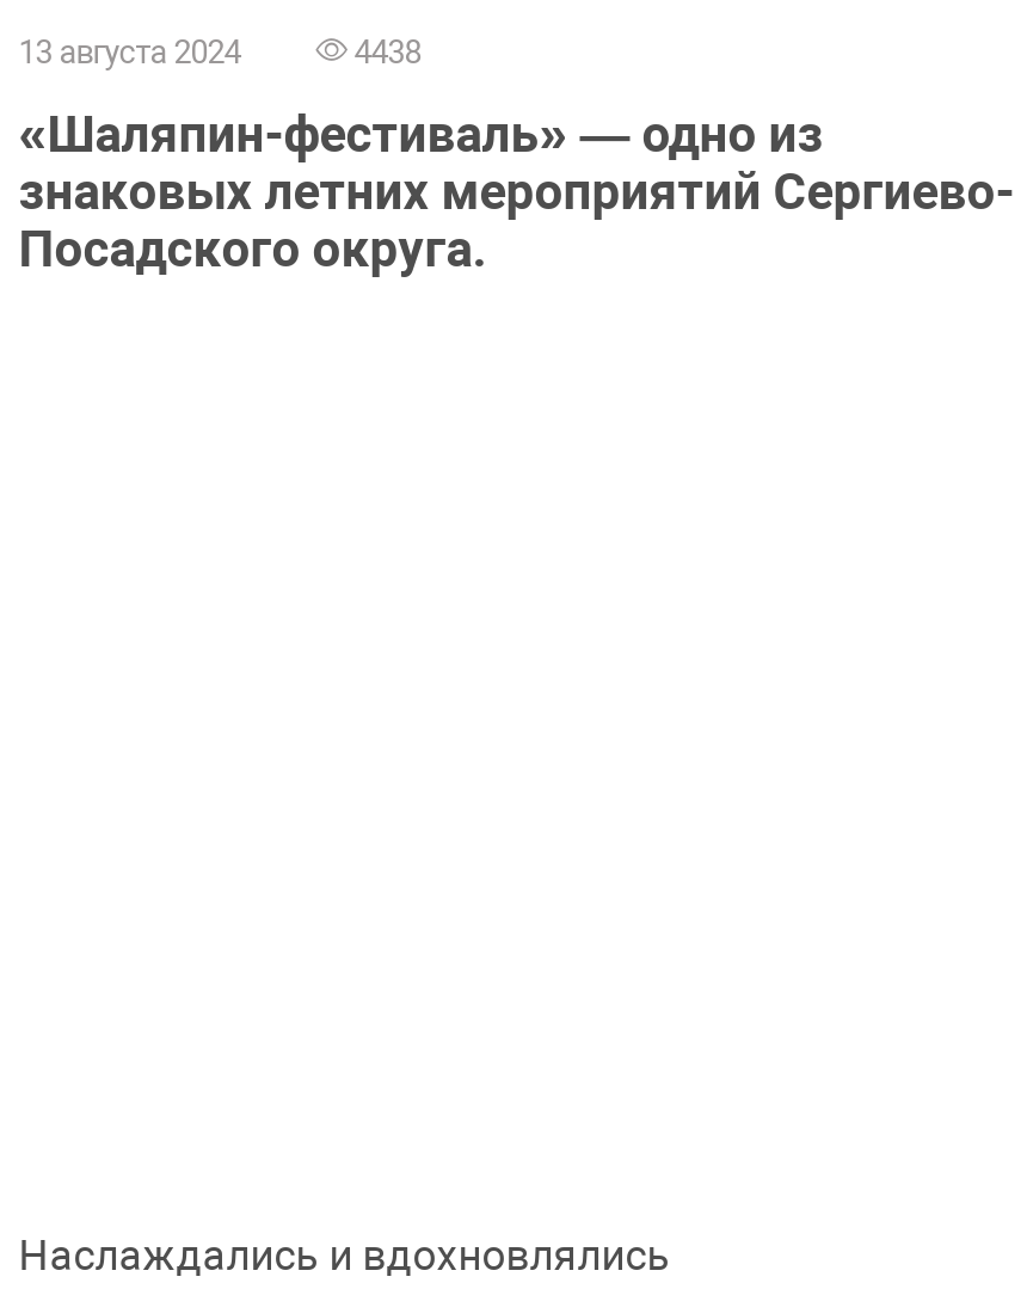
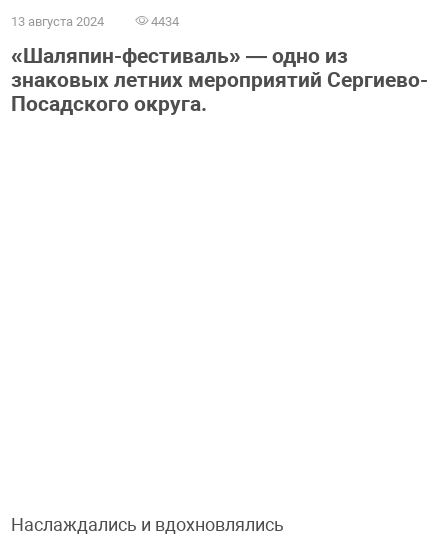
[347,34,421,70] 4438 -> [148,14,179,29] 4434

